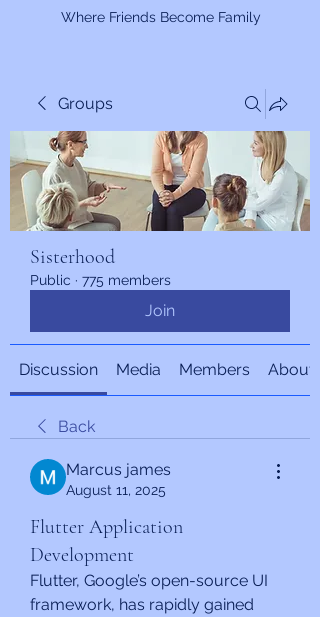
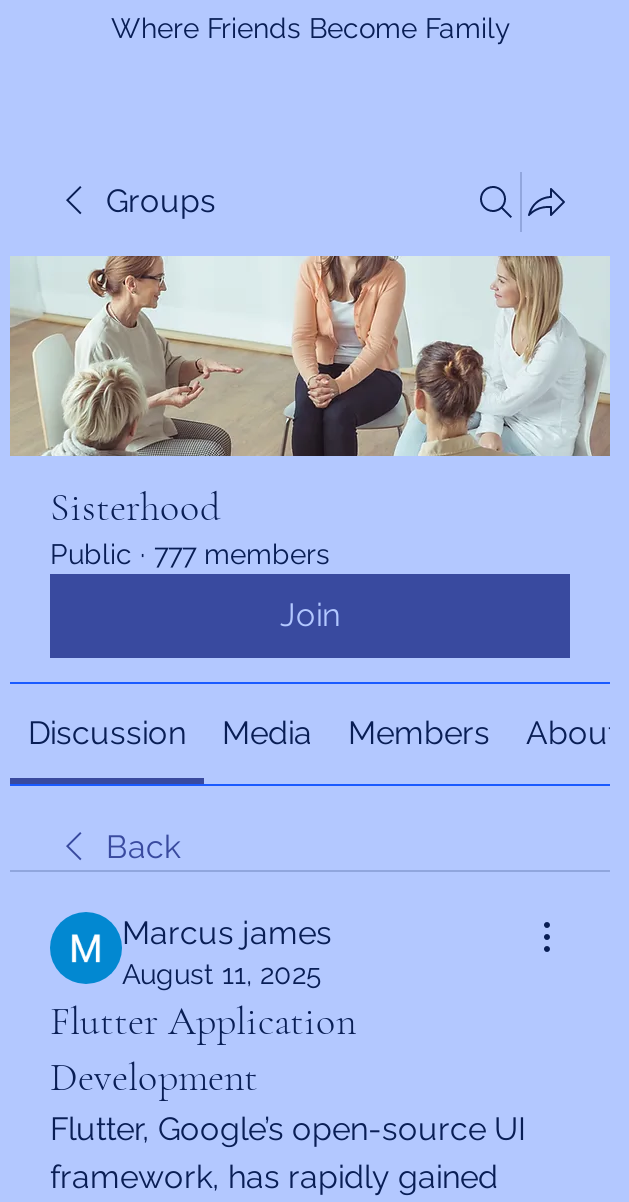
[30,272,171,288] Public · 775 members -> [50,538,330,570] Public · 777 members

